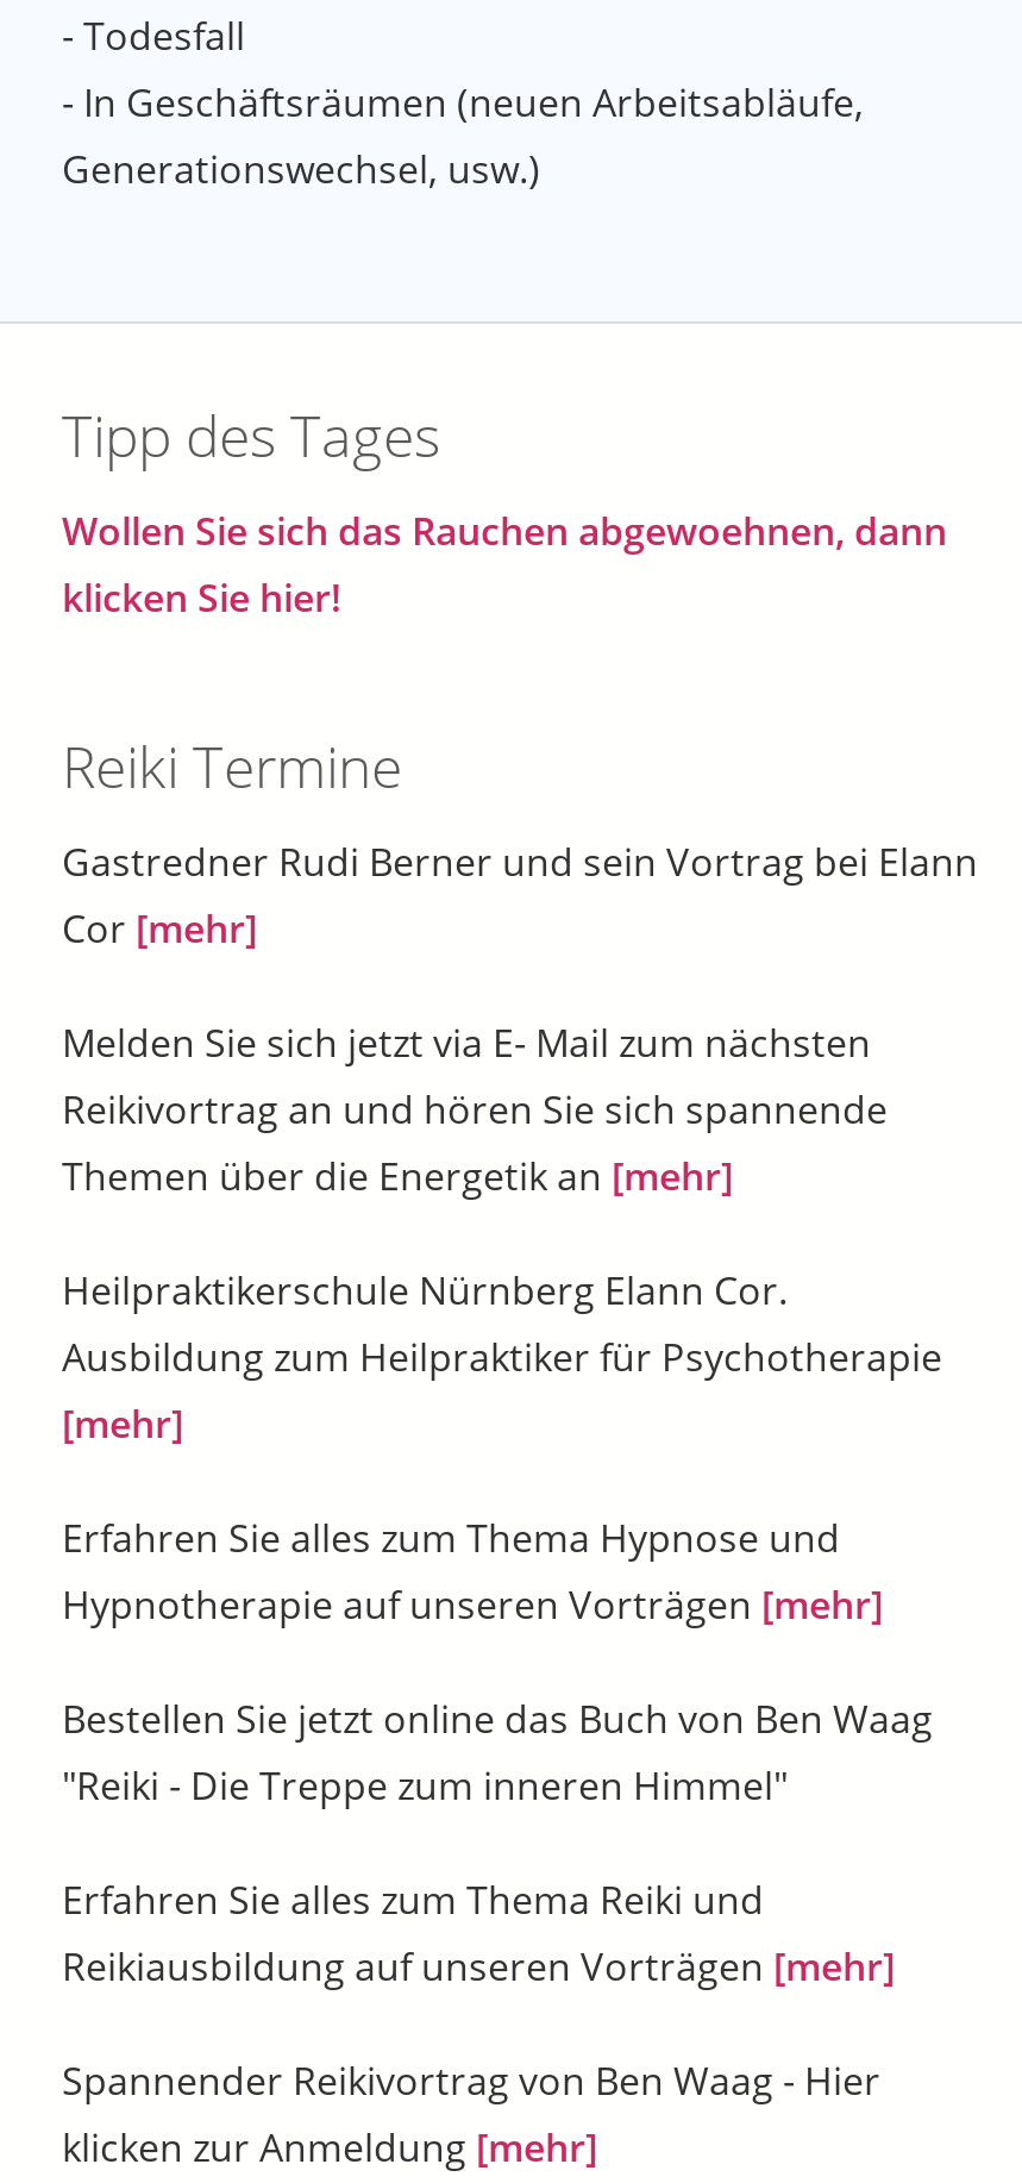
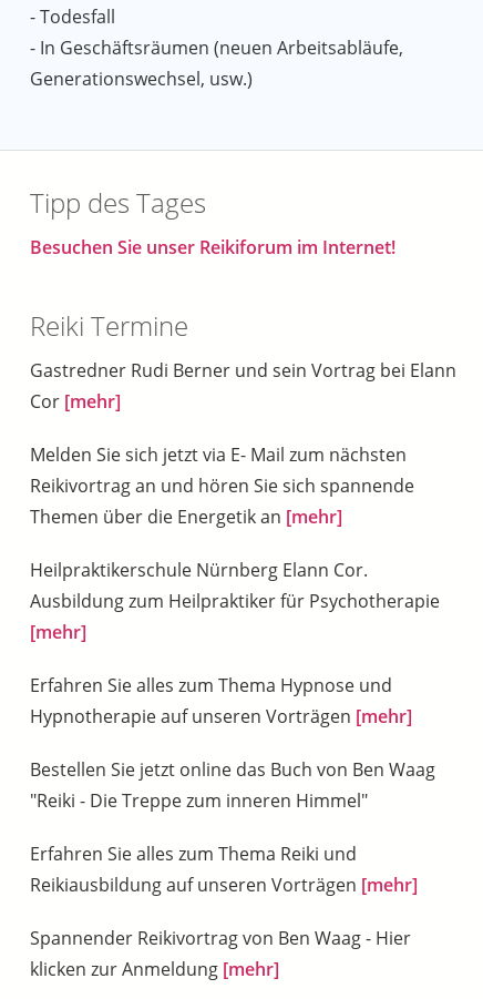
[62,505,947,624] Wollen Sie sich das Rauchen abgewoehnen, dann | klicken Sie hier! -> [30,235,395,259] Besuchen Sie unser Reikiforum im Internet!

